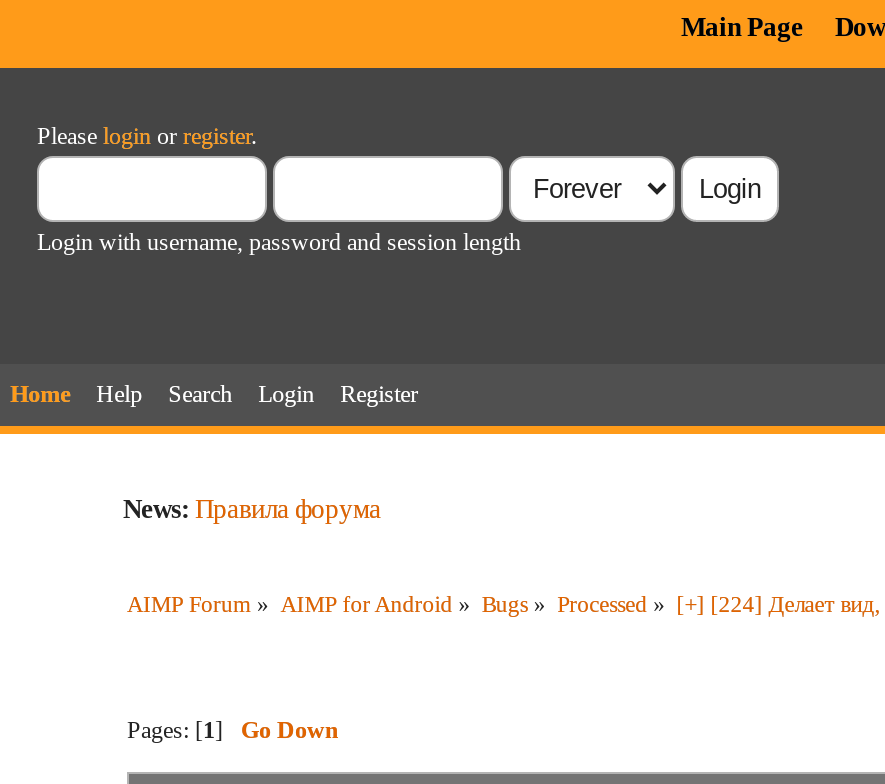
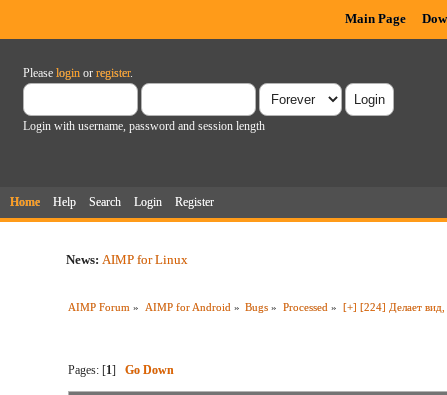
[123,494,381,524] News: Правила форума -> [66,252,188,267] News: AIMP for Linux

